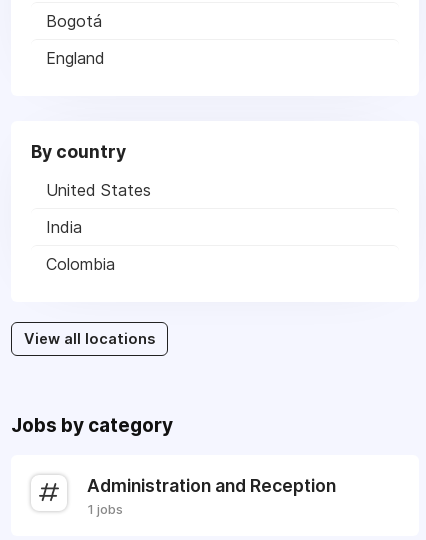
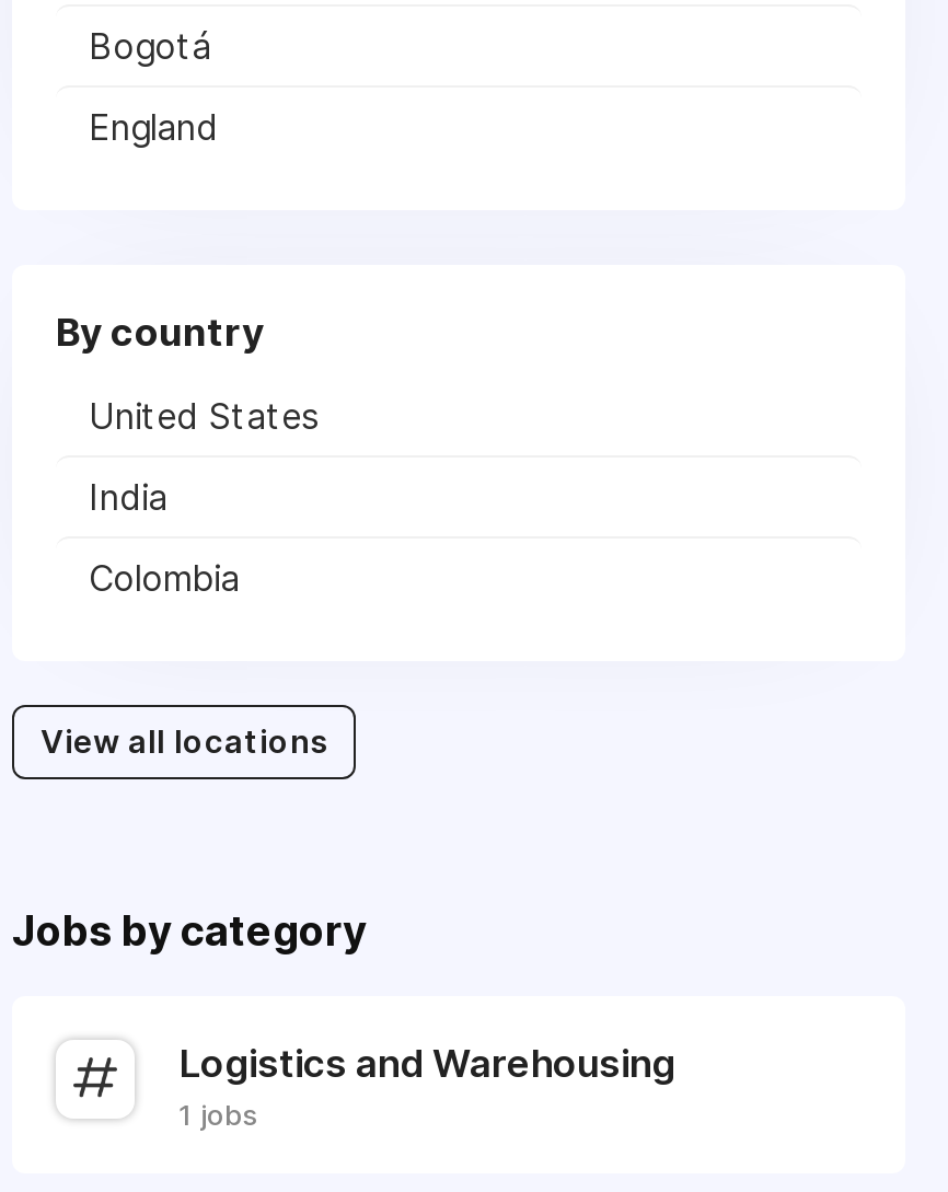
[87,475,336,496] Administration and Reception -> [178,1040,675,1086] Logistics and Warehousing

